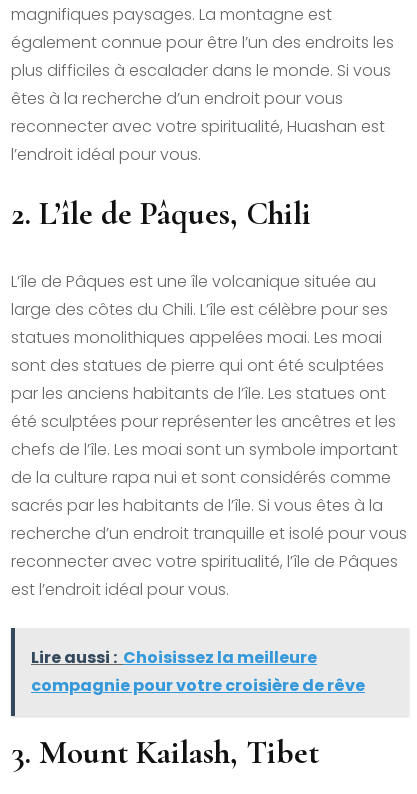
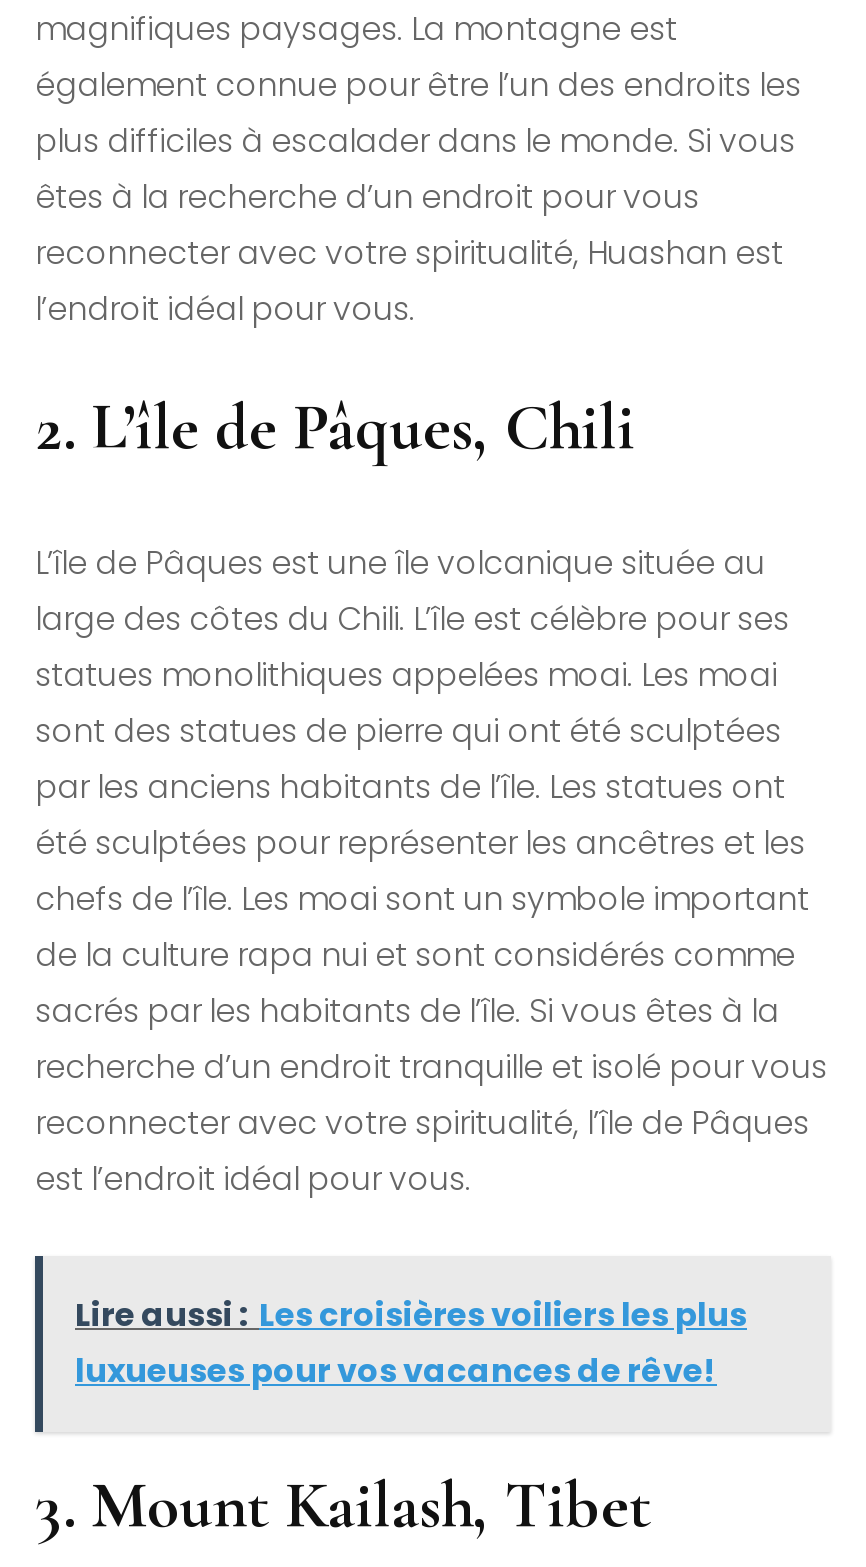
[31,646,365,697] Lire aussi : Choisissez la meilleure | compagnie pour votre croisière de rêve -> [75,1293,747,1395] Lire aussi : Les croisières voiliers les plus | luxueuses pour vos vacances de rêve!

